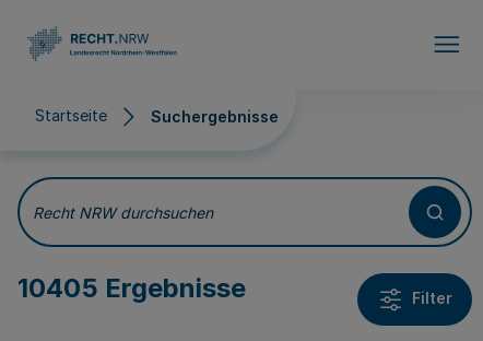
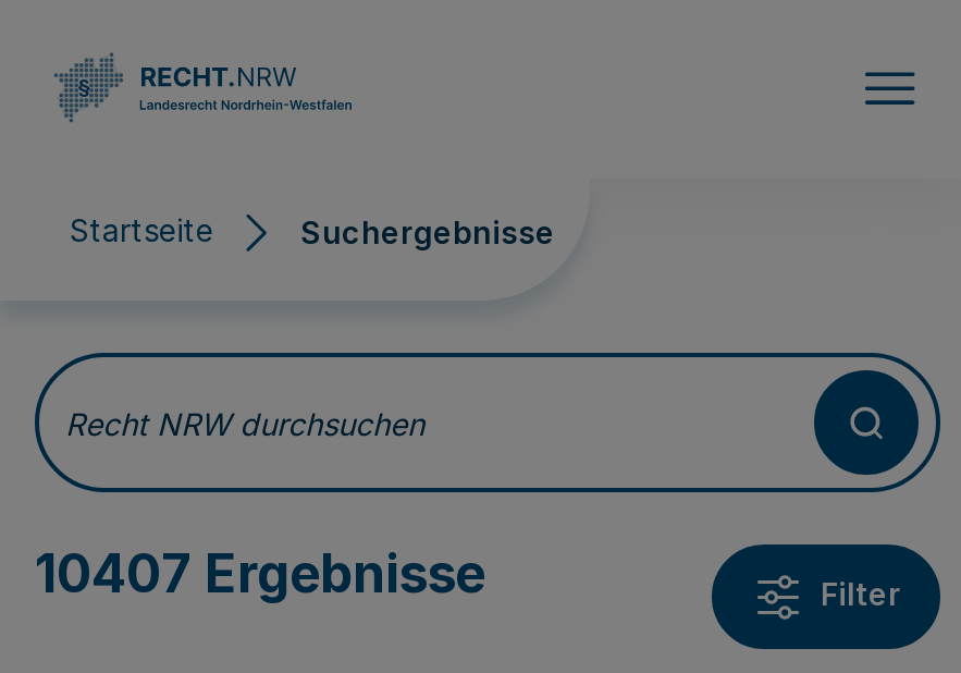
[17,272,246,304] 10405 Ergebnisse -> [35,542,485,605] 10407 Ergebnisse

